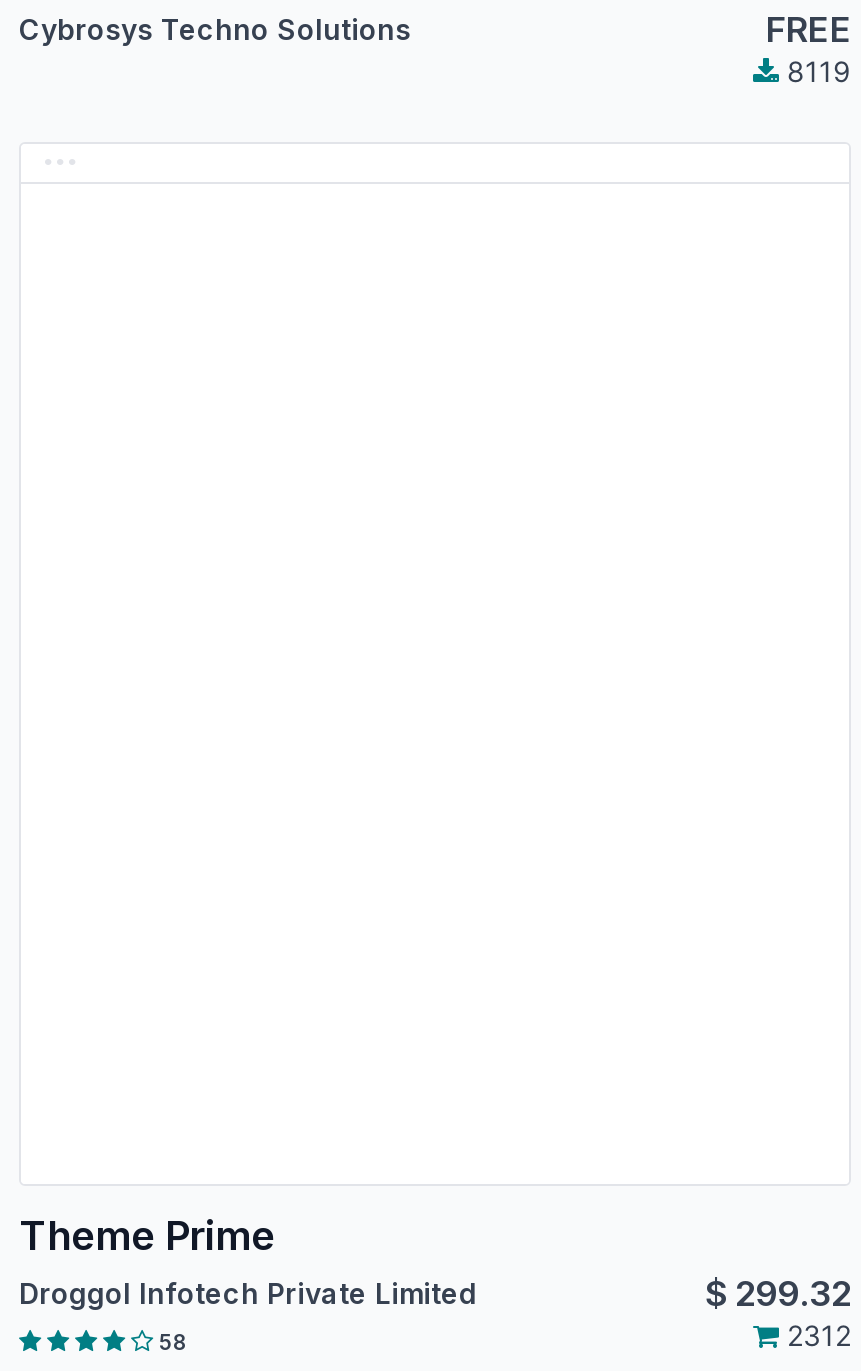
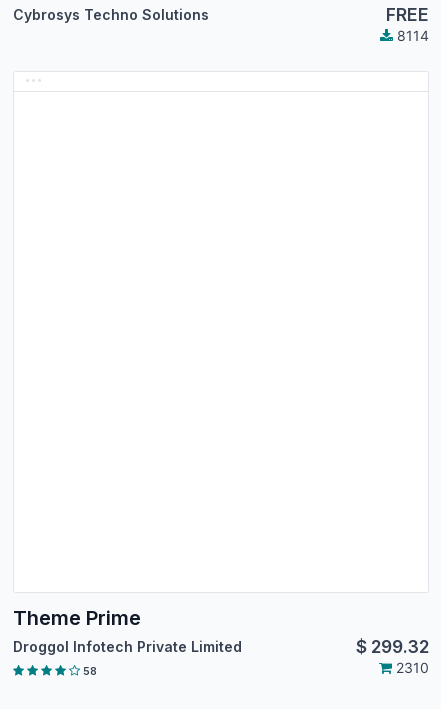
[779,53,851,87] 8119 -> [393,27,429,44] 8114
[779,1318,851,1352] 2312 -> [392,659,429,676] 2310

